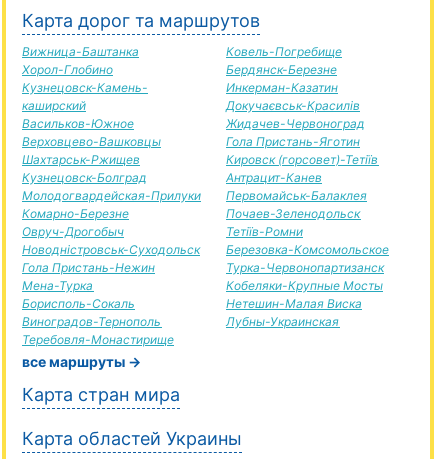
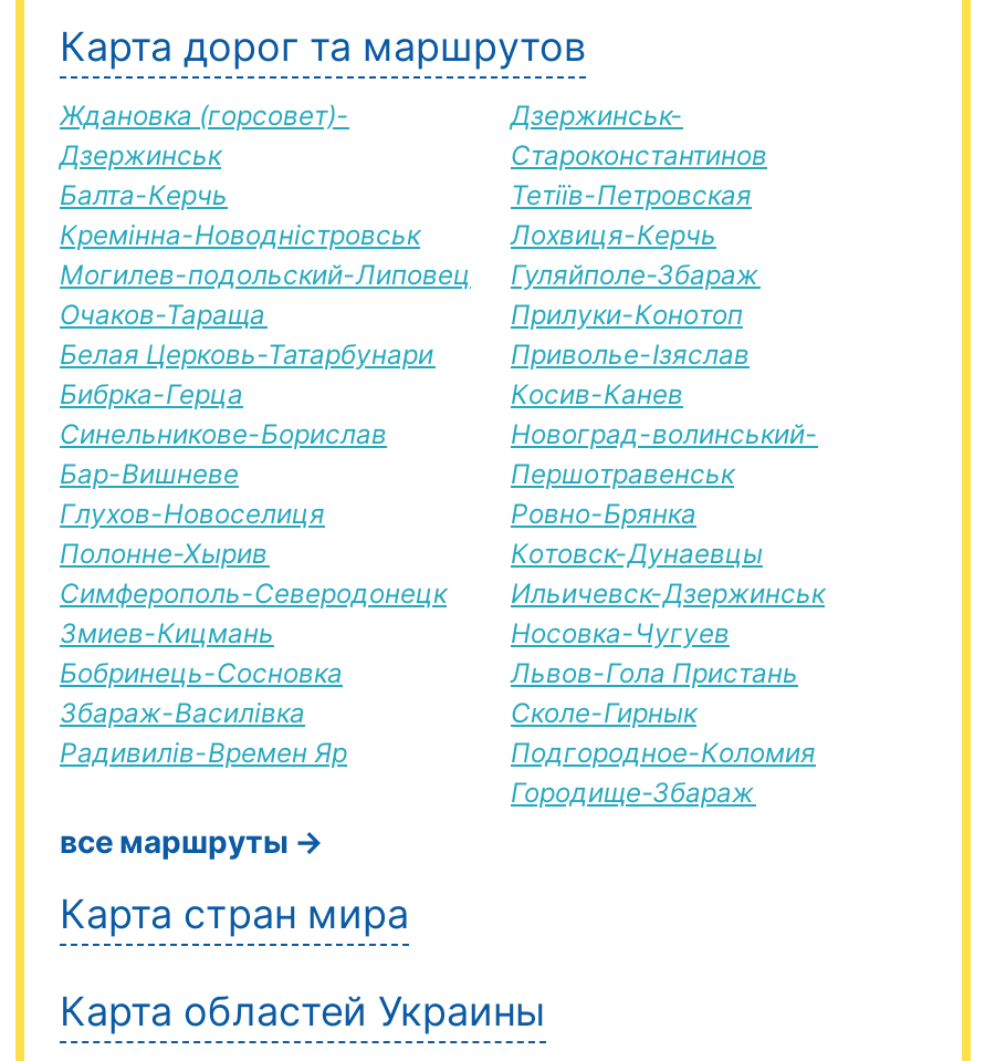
[22,44,201,347] Вижница-Баштанка | Хорол-Глобино | Кузнецовск-Камень- | каширский | Васильков-Южное | Верховцево-Вашковцы | Шахтарськ-Ржищев | Кузнецовск-Болград | Молодогвардейская-Прилуки | Комарно-Березне | Овруч-Дрогобыч | Новодністровськ-Суходольск | Гола Пристань-Нежин | Мена-Турка | Борисполь-Сокаль | Виноградов-Тернополь | Теребовля-Монастирище -> [60,98,471,769] Ждановка (горсовет)- | Дзержинськ | Балта-Керчь | Кремінна-Новодністровськ | Могилев-подольский-Липовец | Очаков-Тараща | Белая Церковь-Татарбунари | Бибрка-Герца | Синельникове-Борислав | Бар-Вишневе | Глухов-Новоселиця | Полонне-Хырив | Симферополь-Северодонецк | Змиев-Кицмань | Бобринець-Сосновка | Збараж-Василівка | Радивилів-Времен Яр
[226,44,389,329] Ковель-Погребище | Бердянск-Березне | Инкерман-Казатин | Докучаєвськ-Красилів | Жидачев-Червоноград | Гола Пристань-Яготин | Кировск (горсовет)-Тетіїв | Антрацит-Канев | Первомайськ-Балаклея | Почаев-Зеленодольск | Тетіїв-Ромни | Березовка-Комсомольское | Турка-Червонопартизанск | Кобеляки-Крупные Мосты | Нетешин-Малая Виска | Лубны-Украинская -> [511,98,825,809] Дзержинськ- | Староконстантинов | Тетіїв-Петровская | Лохвиця-Керчь | Гуляйполе-Збараж | Прилуки-Конотоп | Приволье-Ізяслав | Косив-Канев | Новоград-волинський- | Першотравенськ | Ровно-Брянка | Котовск-Дунаевцы | Ильичевск-Дзержинськ | Носовка-Чугуев | Львов-Гола Пристань | Сколе-Гирнык | Подгородное-Коломия | Городище-Збараж

